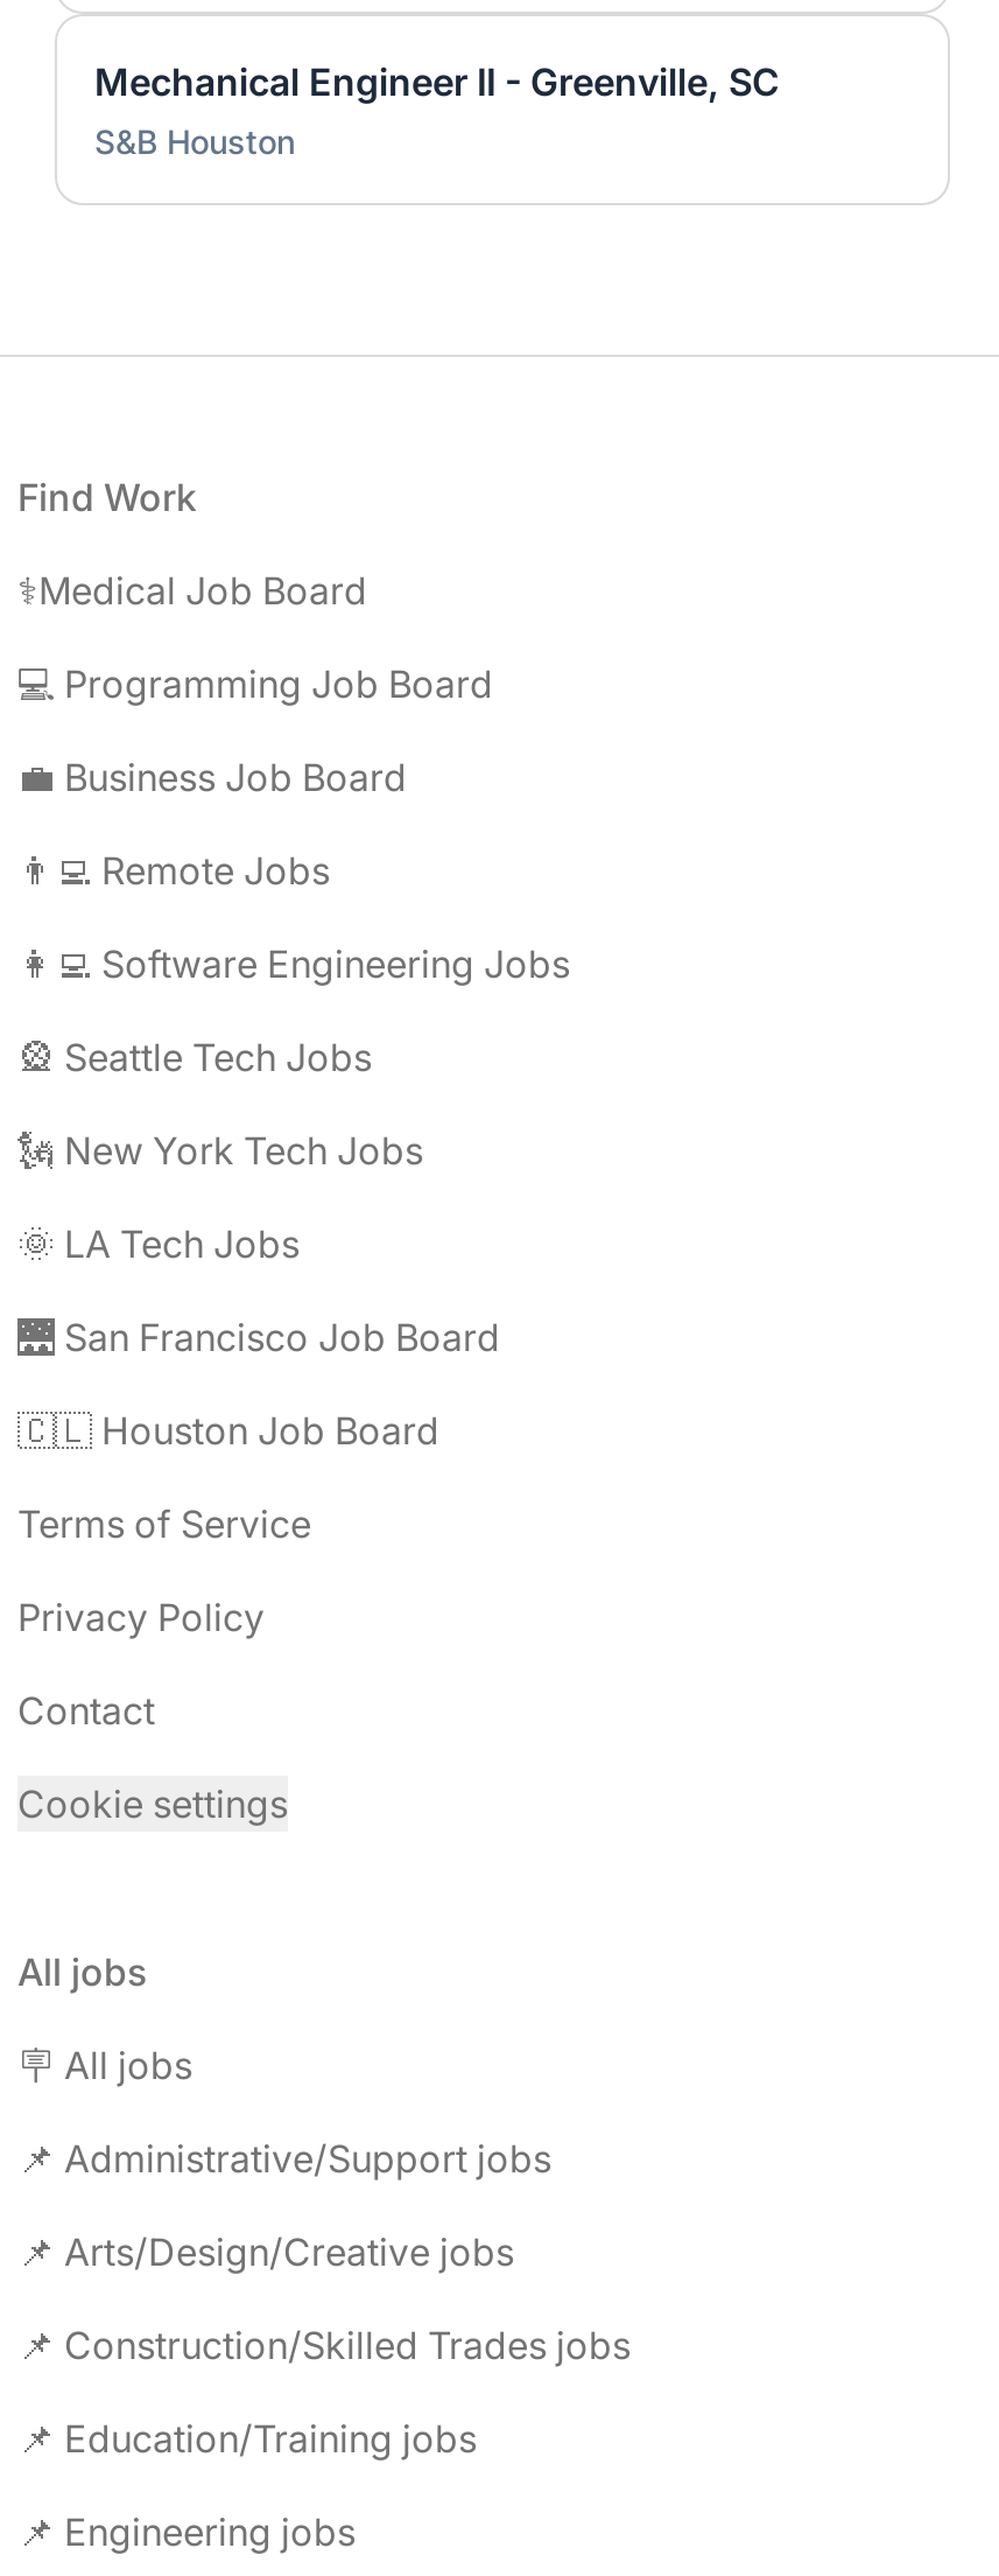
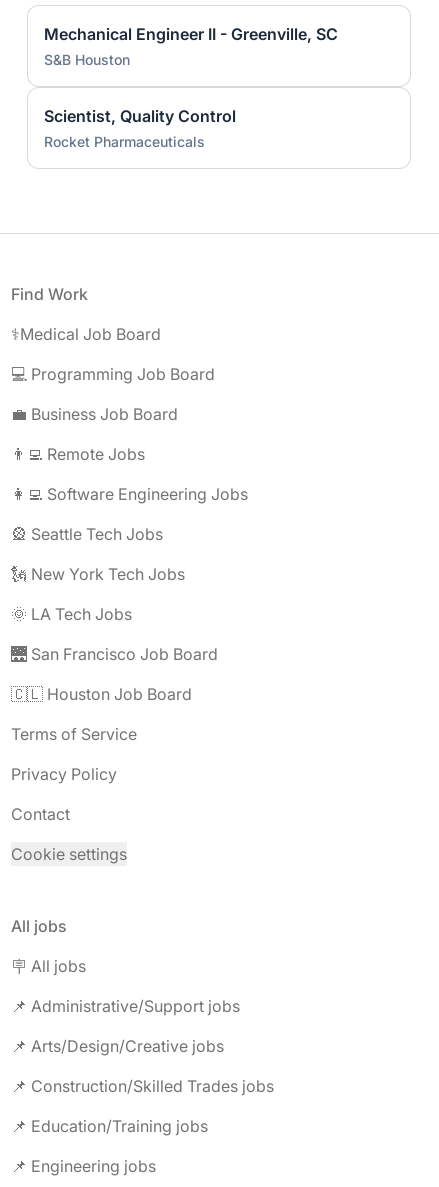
none -> [44,105,236,149] Scientist, Quality Control | Rocket Pharmaceuticals

